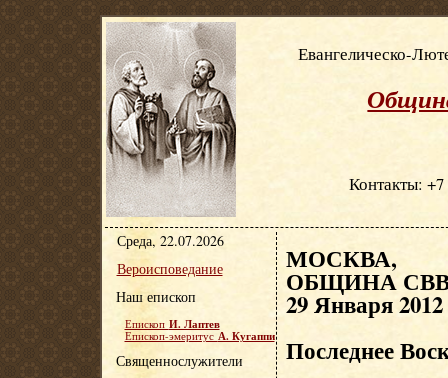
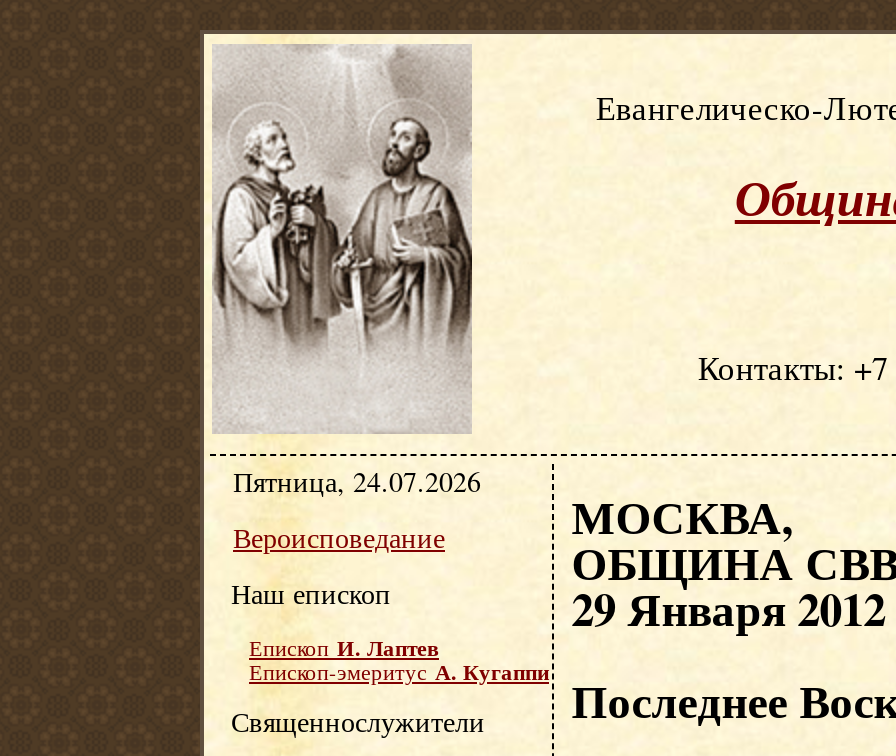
[106,231,223,250] Среда, 22.07.2026 -> [213,462,481,500] Пятница, 24.07.2026

